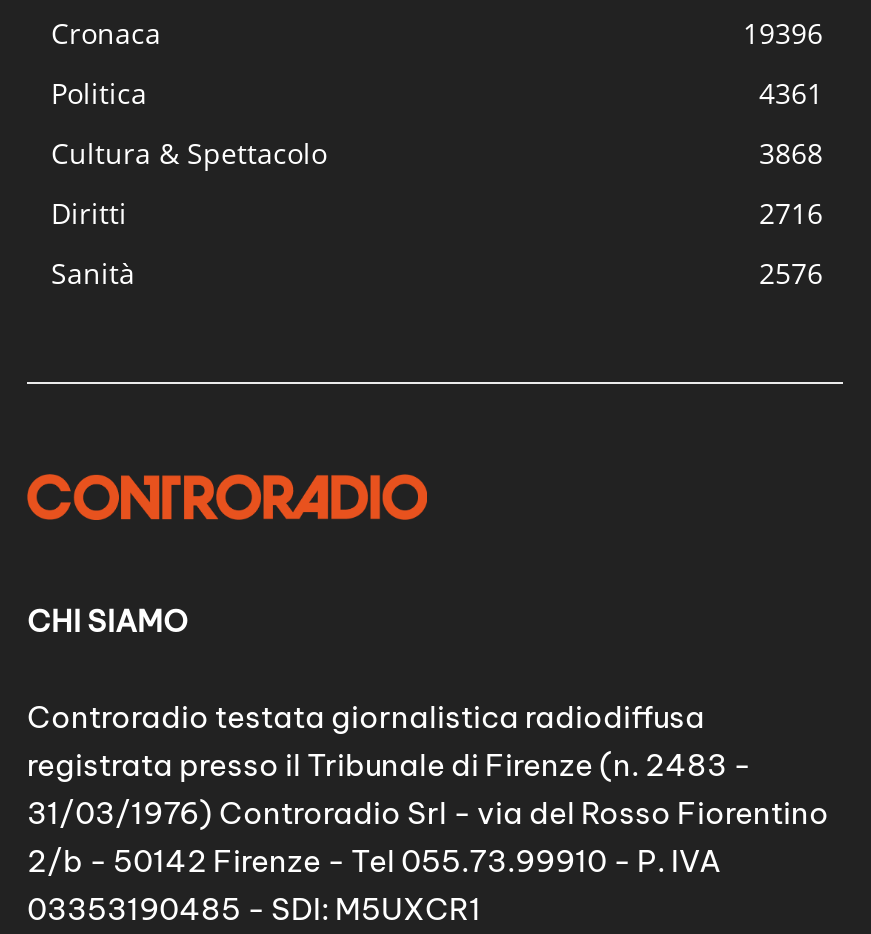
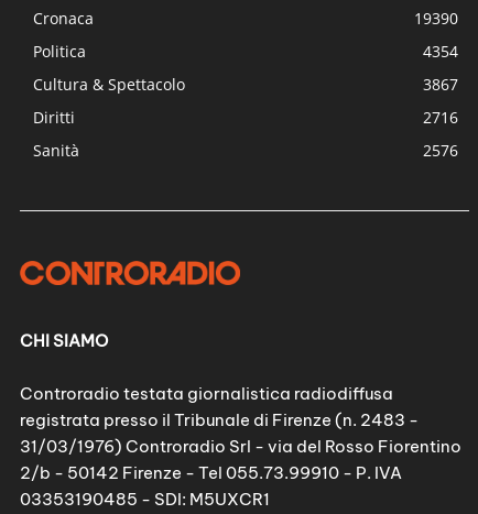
[743,13,823,51] 19396 -> [414,7,458,28] 19390
[759,73,823,111] 4361 -> [423,40,458,61] 4354
[759,133,823,171] 3868 -> [423,73,458,94] 3867

